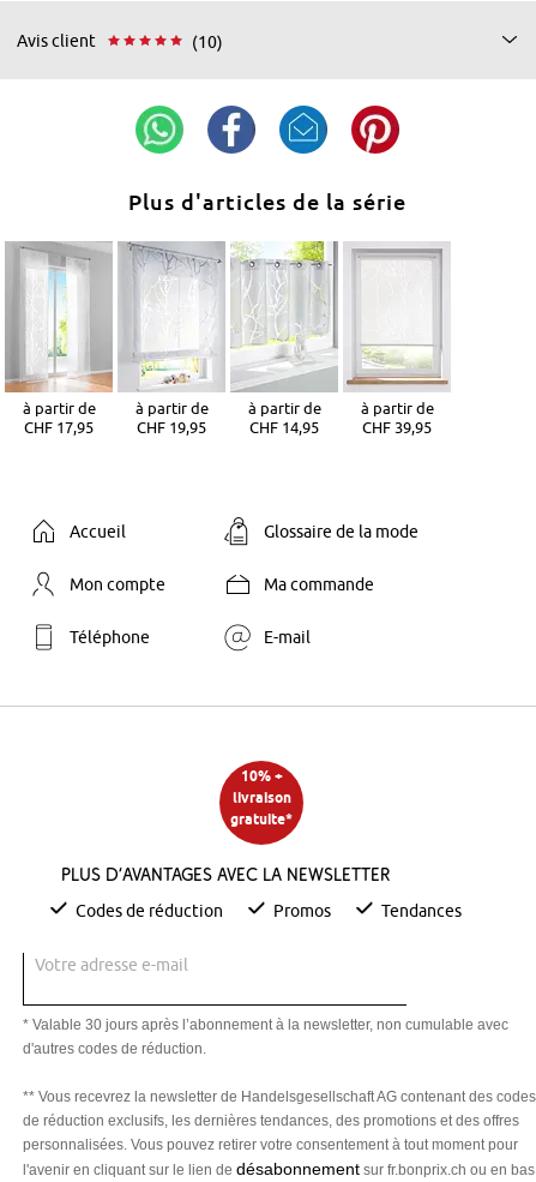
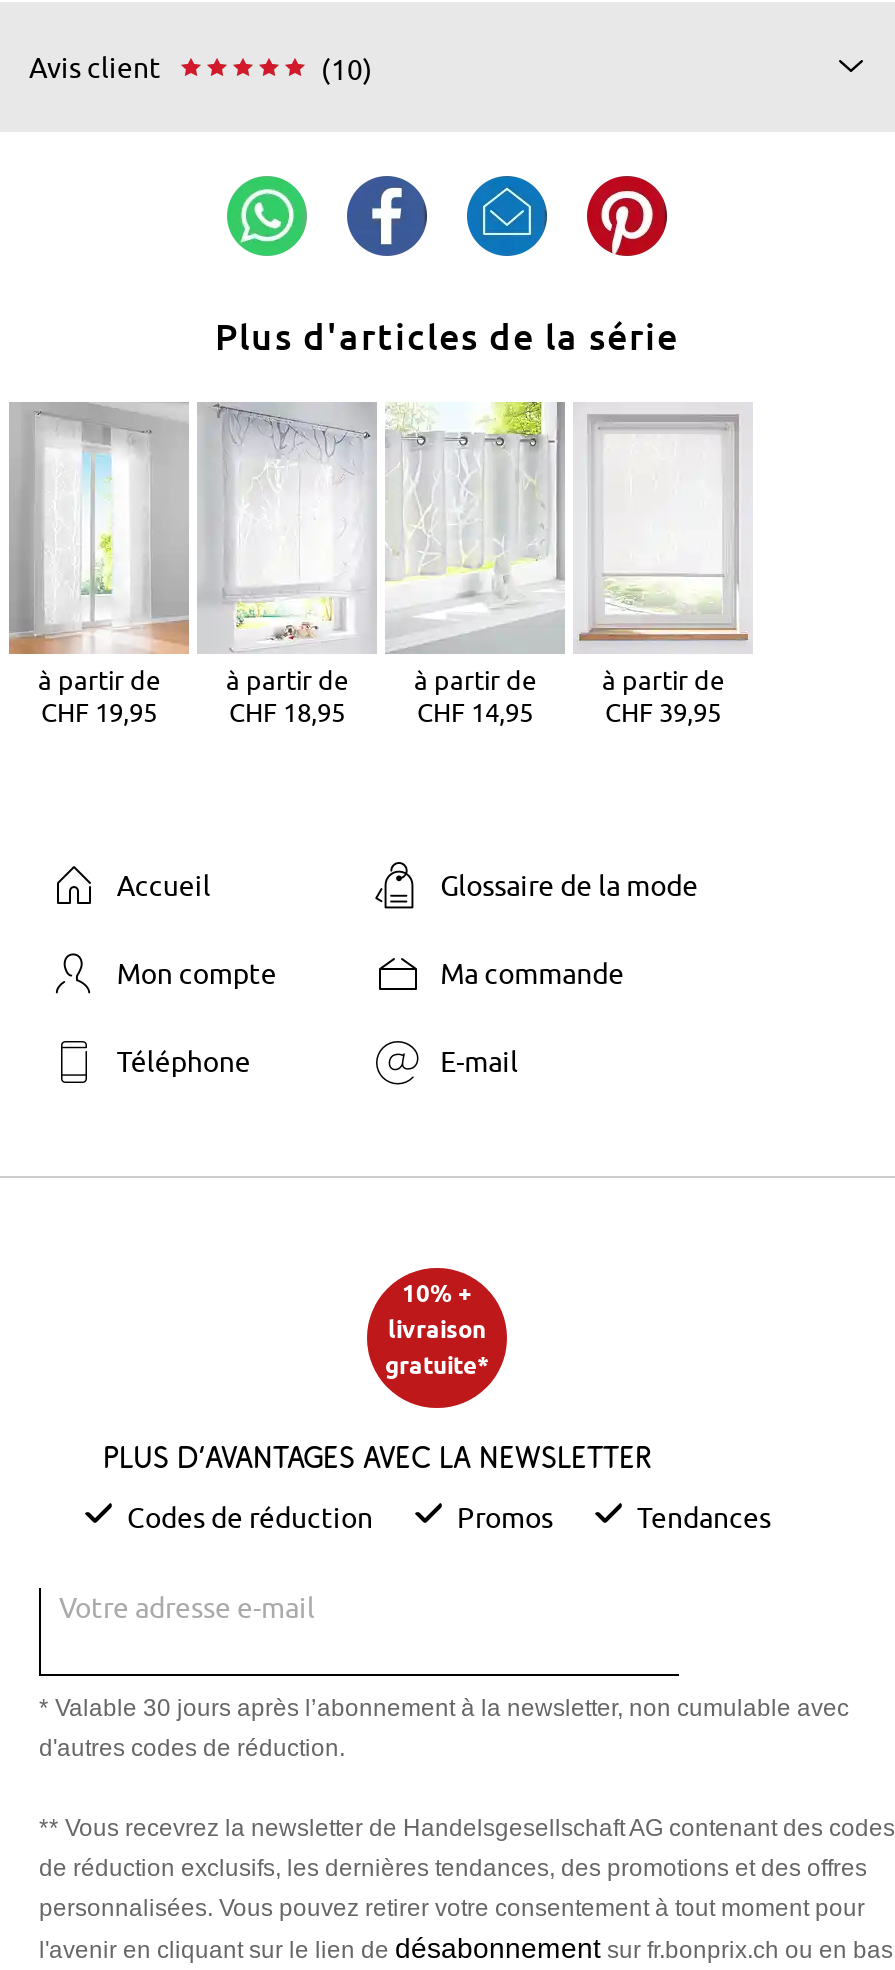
[24,417,94,436] CHF 17,95 -> [41,695,157,727] CHF 19,95
[137,417,206,436] CHF 19,95 -> [229,695,345,727] CHF 18,95

